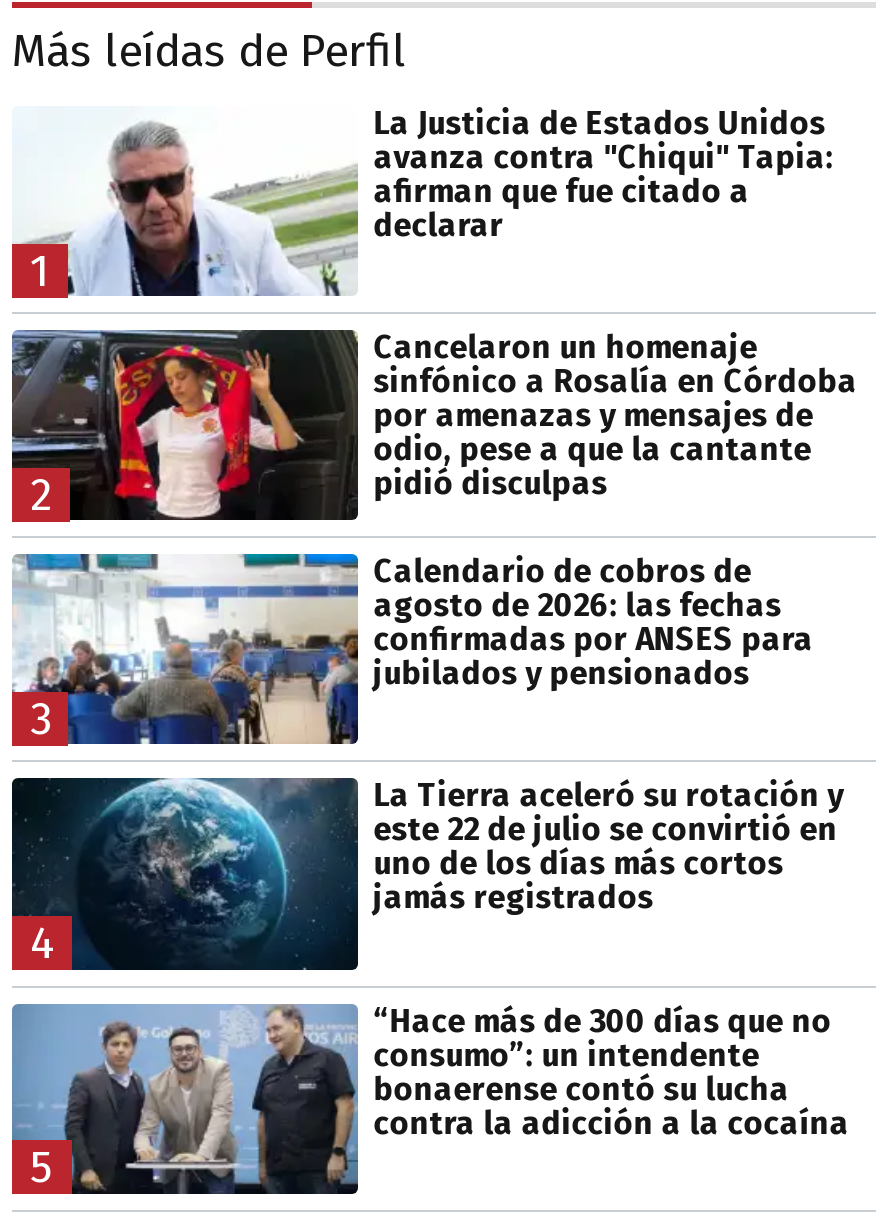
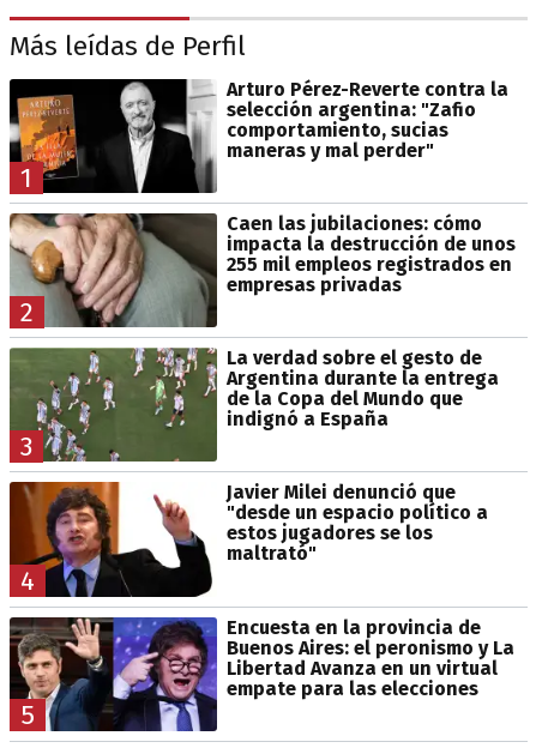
[12,105,834,298] [image] | La Justicia de Estados Unidos | avanza contra "Chiqui" Tapia: | afirman que fue citado a | declarar -> [8,78,508,194] [image] | Arturo Pérez-Reverte contra la | selección argentina: "Zafio | comportamiento, sucias | maneras y mal perder"
[10,328,858,522] [image] | Cancelaron un homenaje | sinfónico a Rosalía en Córdoba | por amenazas y mensajes de | odio, pese a que la cantante | pidió disculpas -> [8,212,515,327] [image] | Caen las jubilaciones: cómo | impacta la destrucción de unos | 255 mil empleos registrados en | empresas privadas
[12,552,814,744] [image] | Calendario de cobros de | agosto de 2026: las fechas | confirmadas por ANSES para | jubilados y pensionados -> [8,346,499,463] [image] | La verdad sobre el gesto de | Argentina durante la entrega | de la Copa del Mundo que | indignó a España
[12,776,844,972] [image] | La Tierra aceleró su rotación y | este 22 de julio se convirtió en | uno de los días más cortos | jamás registrados -> [10,481,488,598] [image] | Javier Milei denunció que | "desde un espacio político a | estos jugadores se los | maltrató"
[10,1001,850,1196] [image] | “Hace más de 300 días que no | consumo”: un intendente | bonaerense contó su lucha | contra la adicción a la cocaína -> [8,616,514,732] [image] | Encuesta en la provincia de | Buenos Aires: el peronismo y La | Libertad Avanza en un virtual | empate para las elecciones

